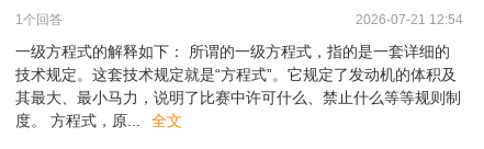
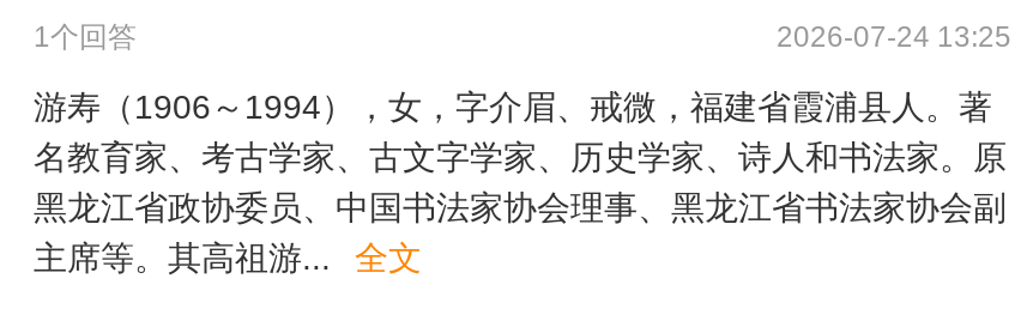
[356,12,463,27] 2026-07-21 12:54 -> [777,20,1011,54] 2026-07-24 13:25
[15,43,461,129] 一级方程式的解释如下： 所谓的一级方程式，指的是一套详细的 | 技术规定。这套技术规定就是“方程式”。它规定了发动机的体积及 | 其最大、最小马力，说明了比赛中许可什么、禁止什么等等规则制 | 度。 方程式，原... -> [34,87,1007,277] 游寿（1906～1994），女，字介眉、戒微，福建省霞浦县人。著 | 名教育家、考古学家、古文字学家、历史学家、诗人和书法家。原 | 黑龙江省政协委员、中国书法家协会理事、黑龙江省书法家协会副 | 主席等。其高祖游...

